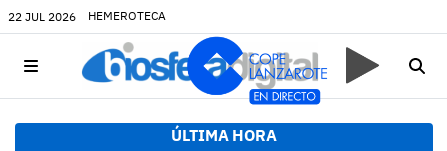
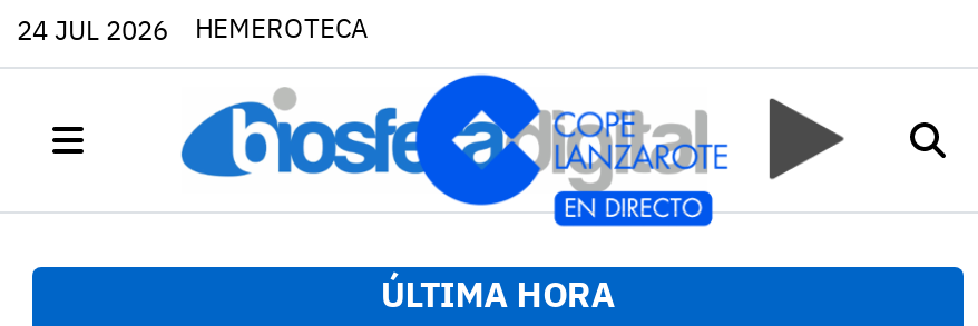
[8,8,166,23] 22 JUL 2026 HEMEROTECA -> [17,11,369,46] 24 JUL 2026 HEMEROTECA

